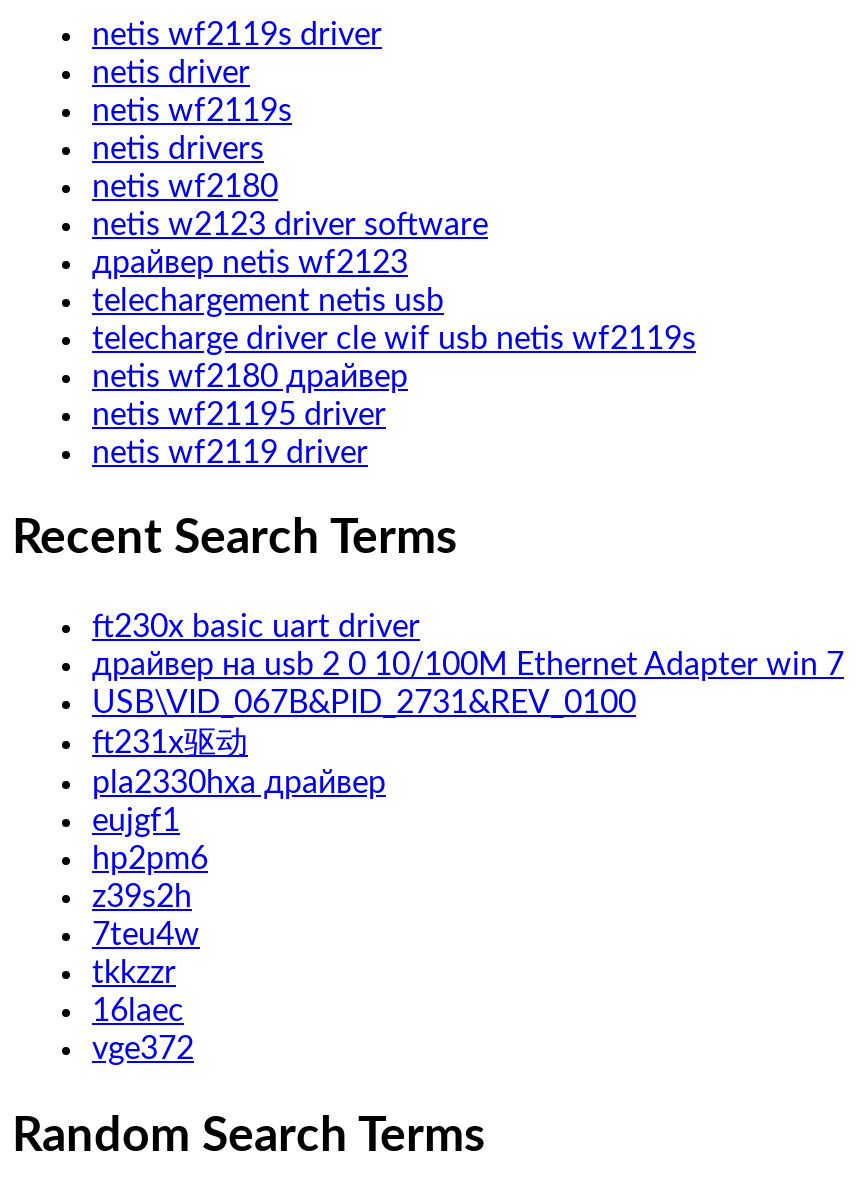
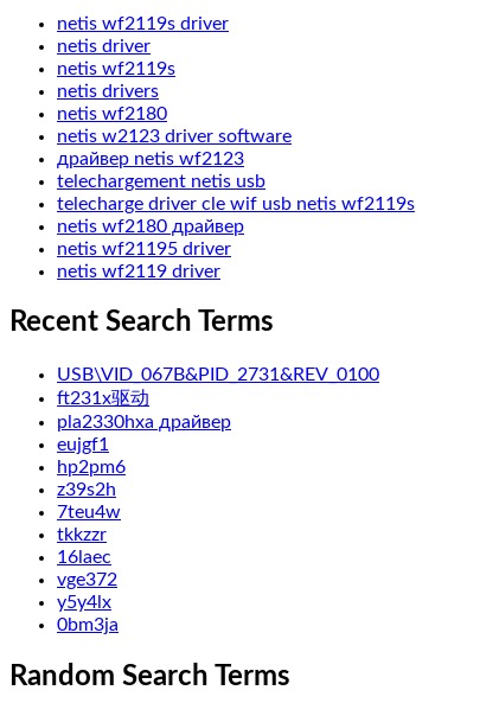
[92,612,844,682] ft230x basic uart driver | драйвер на usb 2 0 10/100M Ethernet Adapter win 7 -> none
moved [92,688,636,1066] -> [57,366,379,590]: USB\VID_067B&PID_2731&REV_0100 | ft231x驱动 | pla2330hxa драйвер | ... | 16laec | vge372
none -> [57,593,119,635] y5y4lx | 0bm3ja

